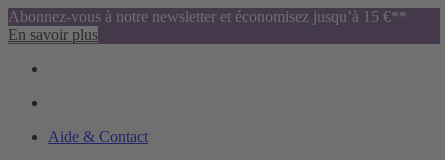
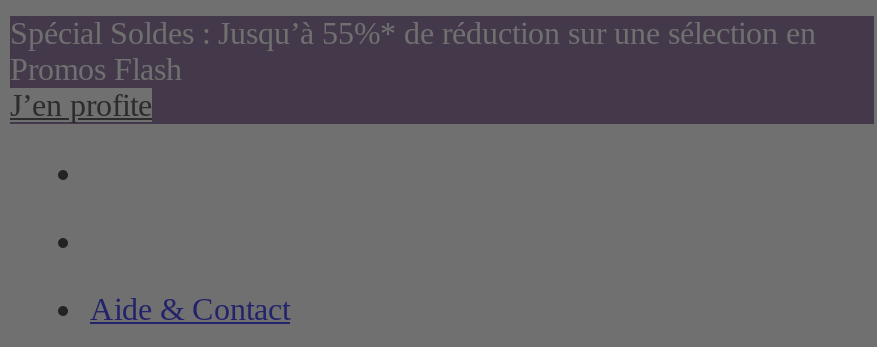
[8,8,407,43] Abonnez-vous à notre newsletter et économisez jusqu’à 15 €** | En savoir plus -> [10,16,816,122] Spécial Soldes : Jusqu’à 55%* de réduction sur une sélection en | Promos Flash | J’en profite

